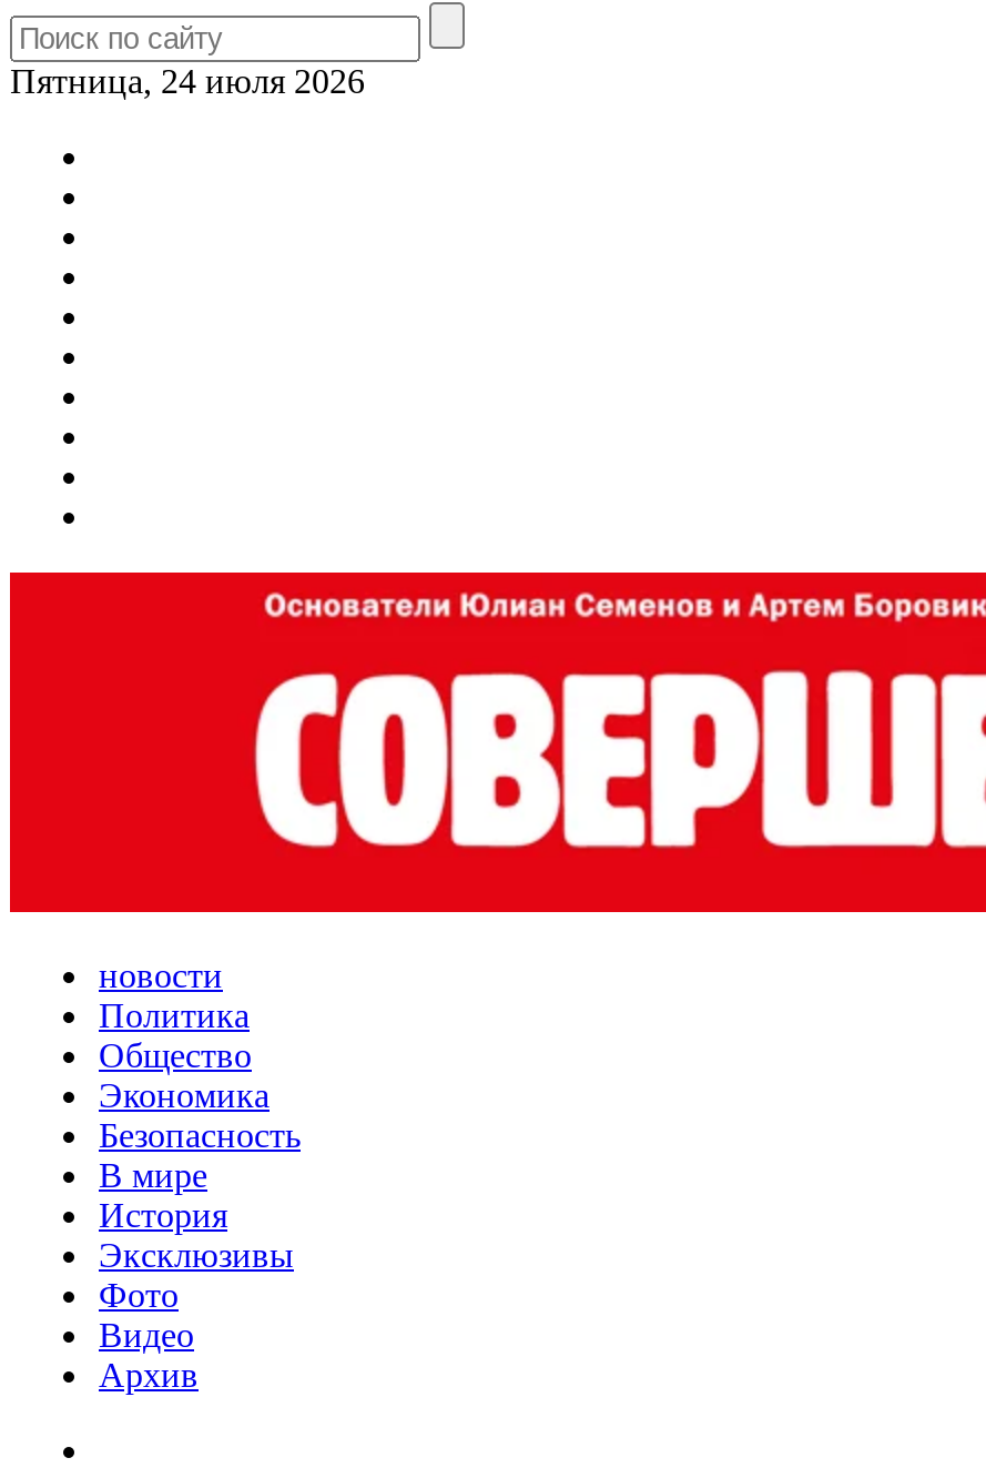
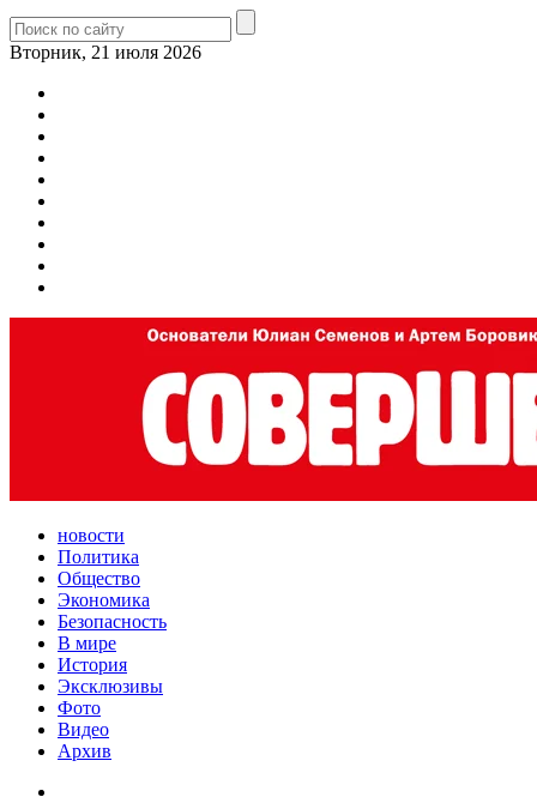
[10,62,365,100] Пятница, 24 июля 2026 -> [10,42,201,62] Вторник, 21 июля 2026

